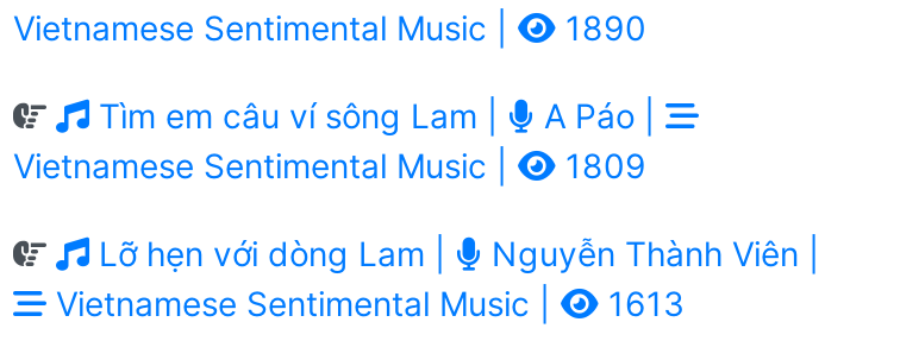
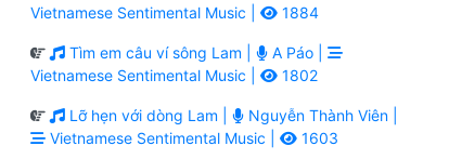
[556,6,646,47] 1890 -> [278,3,319,21] 1884
[556,144,646,185] 1809 -> [278,66,318,84] 1802
[599,282,685,322] 1613 -> [297,128,338,147] 1603

